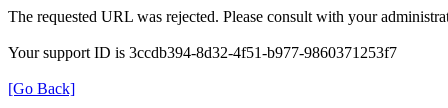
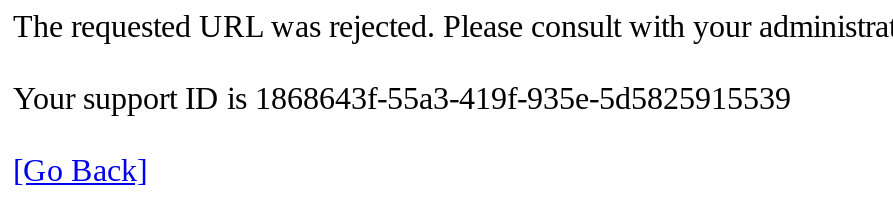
[8,44,397,61] Your support ID is 3ccdb394-8d32-4f51-b977-9860371253f7 -> [13,81,791,115] Your support ID is 1868643f-55a3-419f-935e-5d5825915539

